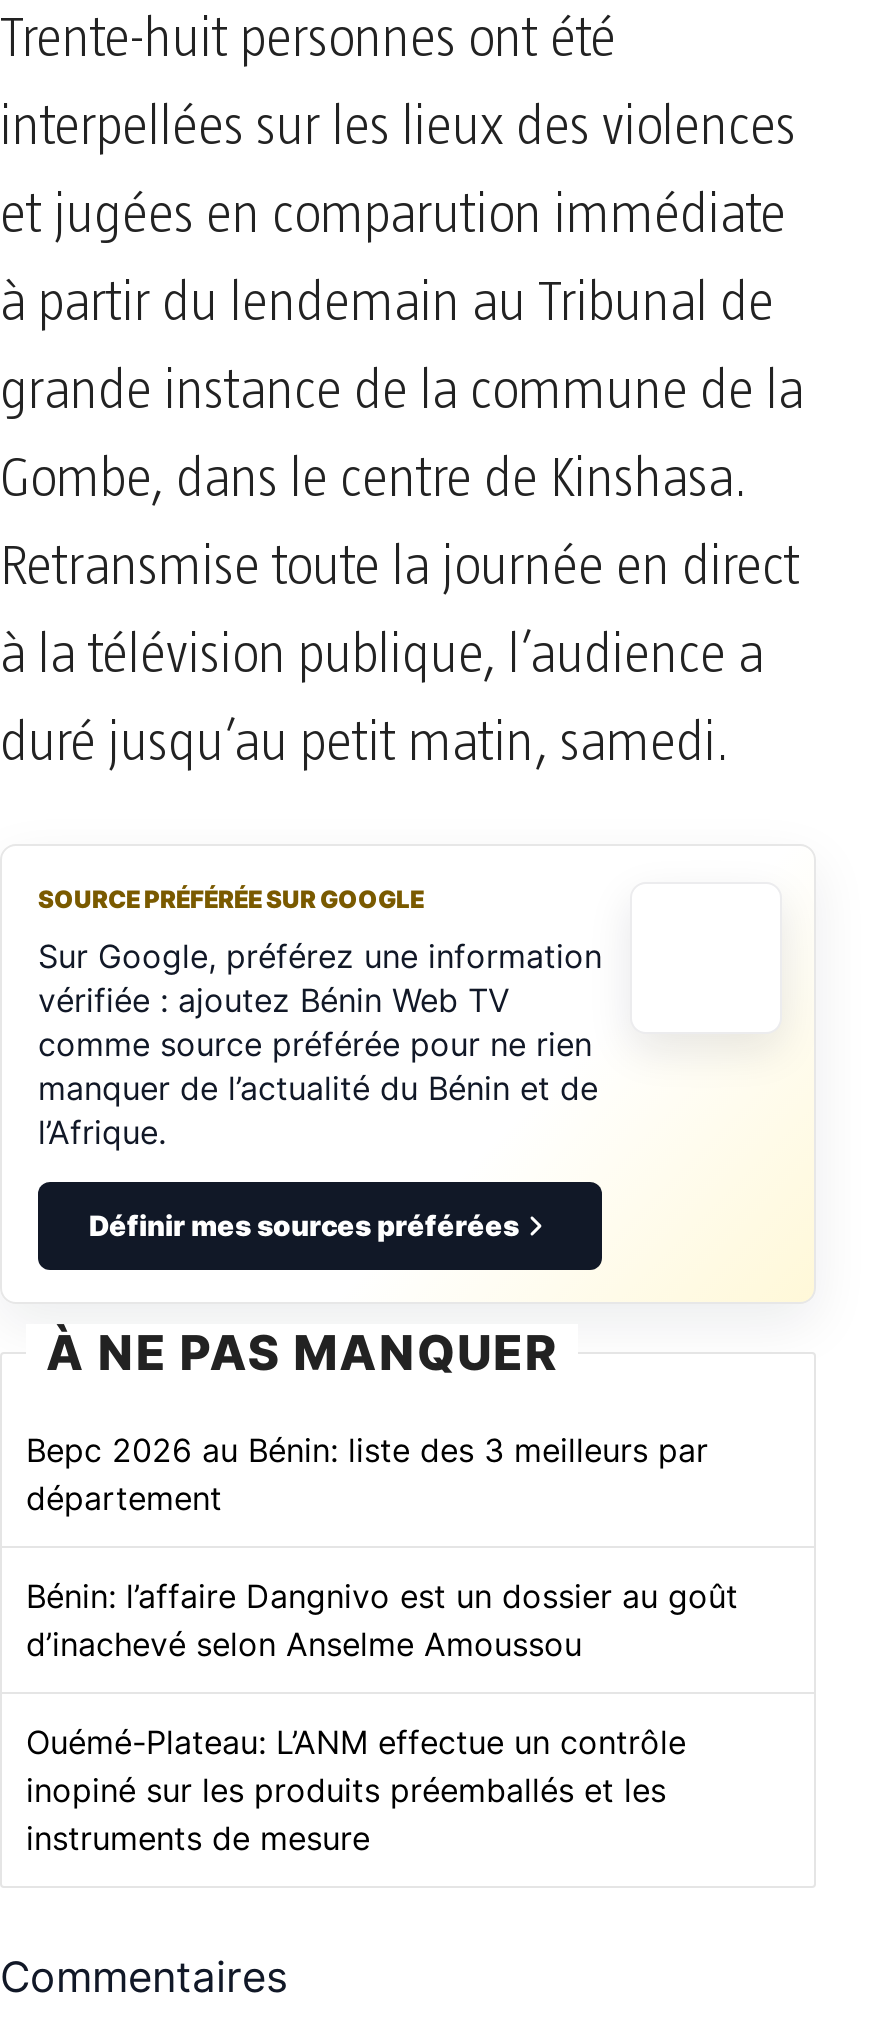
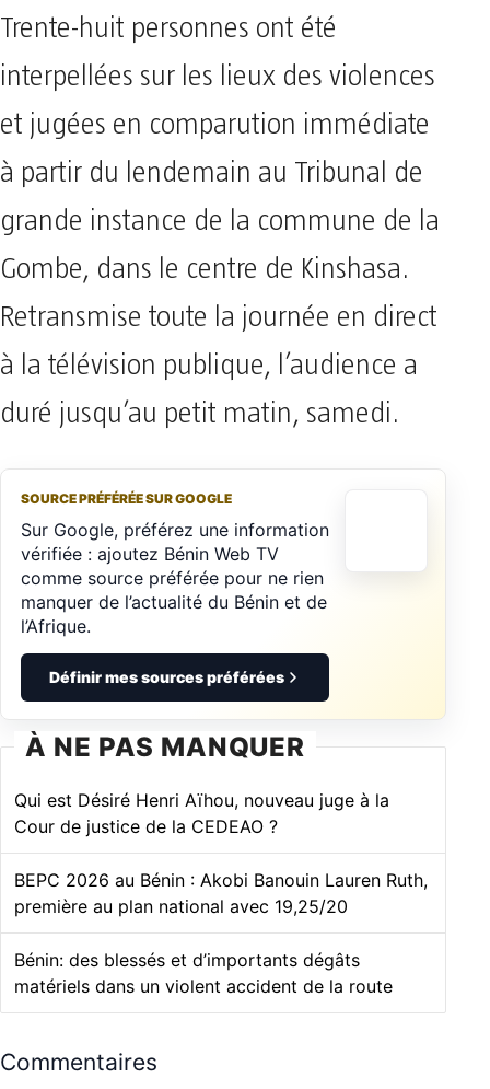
[26,1431,708,1519] Bepc 2026 au Bénin: liste des 3 meilleurs par | département -> [14,790,389,838] Qui est Désiré Henri Aïhou, nouveau juge à la | Cour de justice de la CEDEAO ?
[26,1577,738,1665] Bénin: l’affaire Dangnivo est un dossier au goût | d’inachevé selon Anselme Amoussou -> [14,870,428,918] BEPC 2026 au Bénin : Akobi Banouin Lauren Ruth, | première au plan national avec 19,25/20
[26,1723,686,1859] Ouémé-Plateau: L’ANM effectue un contrôle | inopiné sur les produits préemballés et les | instruments de mesure -> [14,949,393,998] Bénin: des blessés et d’importants dégâts | matériels dans un violent accident de la route

